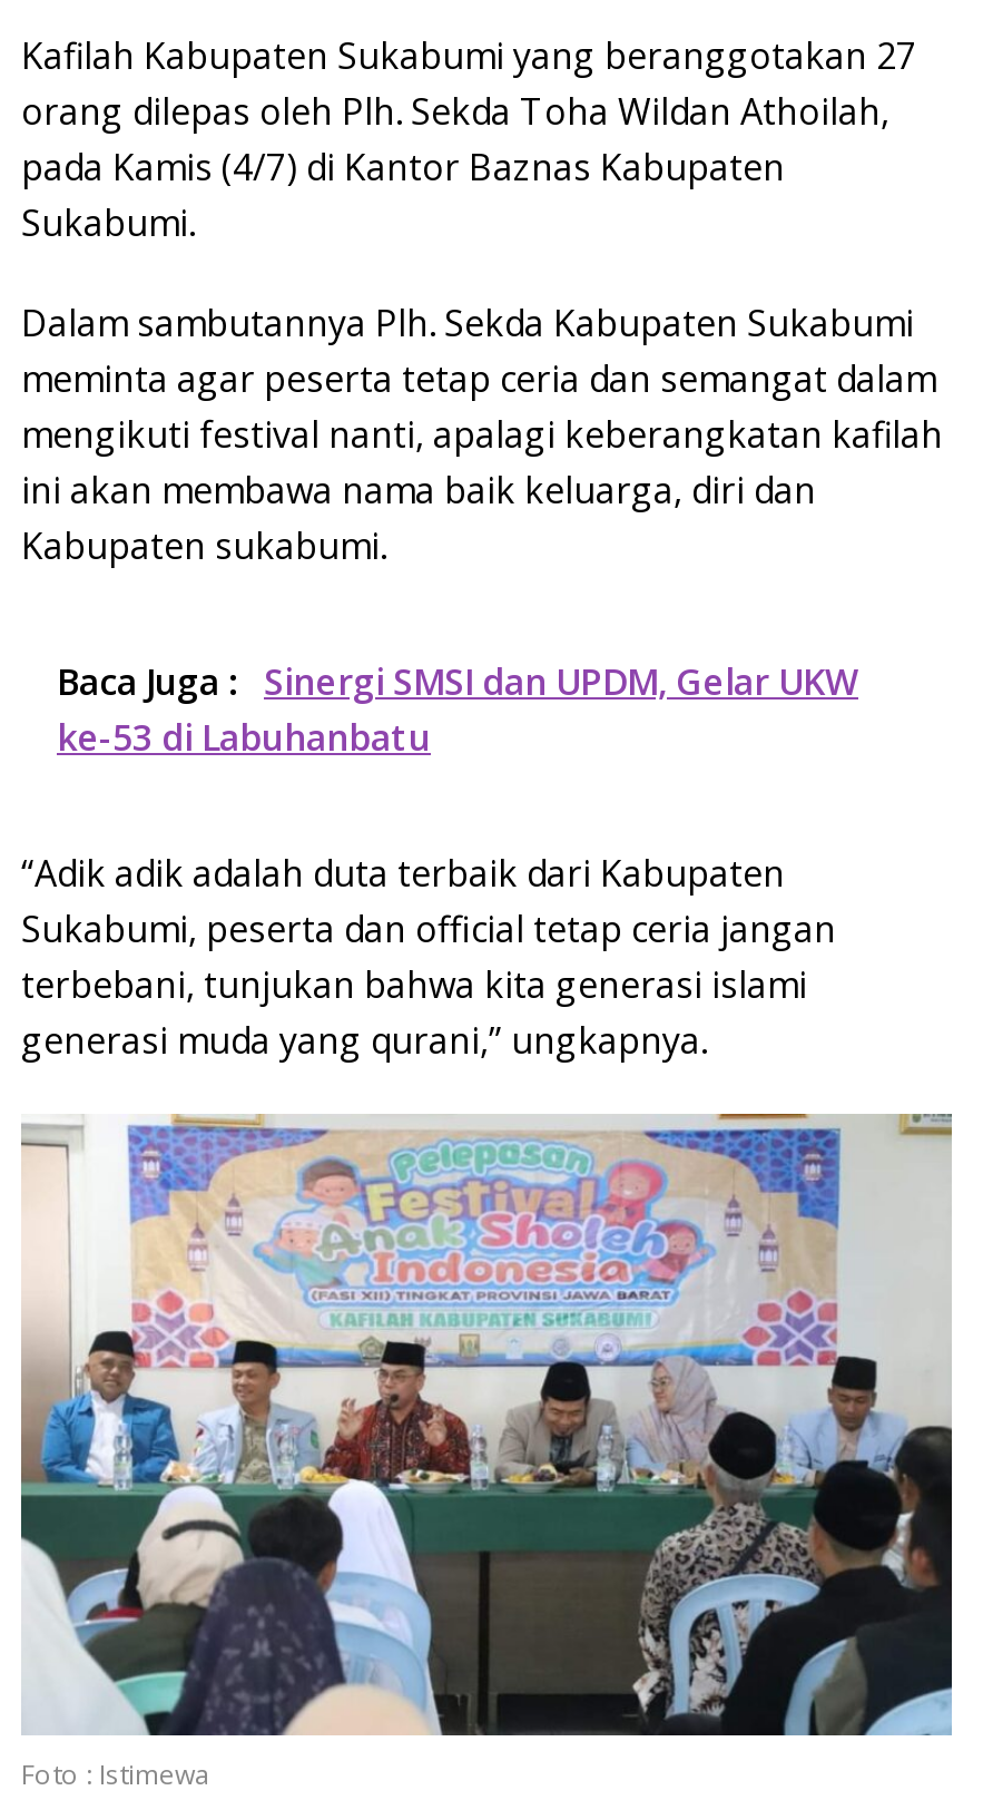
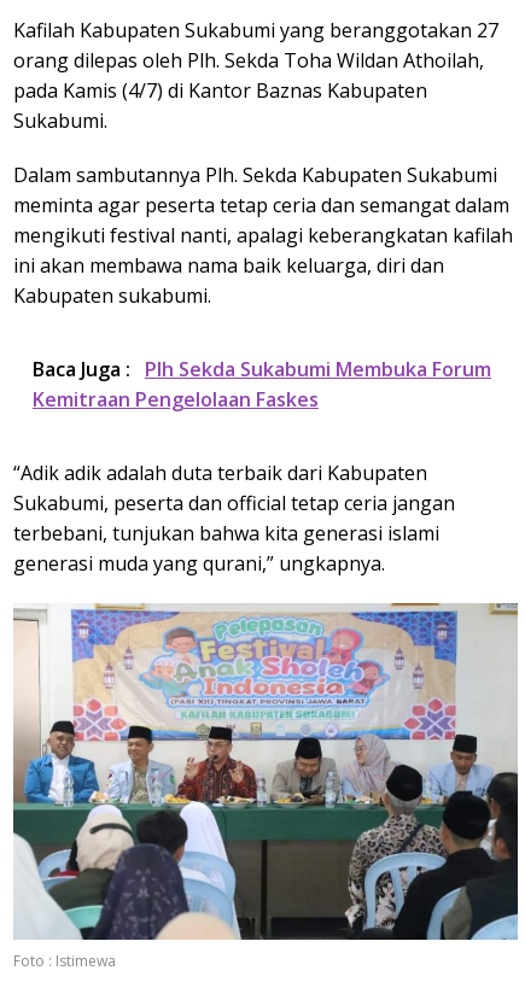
[57,658,858,763] Baca Juga : Sinergi SMSI dan UPDM, Gelar UKW | ke-53 di Labuhanbatu -> [33,356,491,413] Baca Juga : Plh Sekda Sukabumi Membuka Forum | Kemitraan Pengelolaan Faskes

